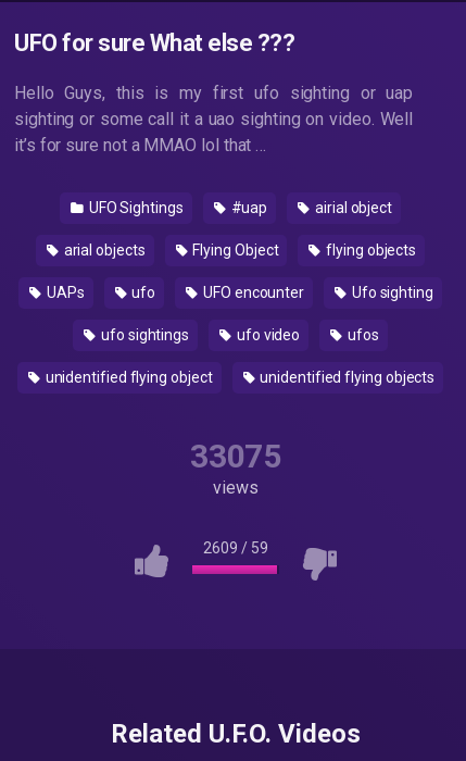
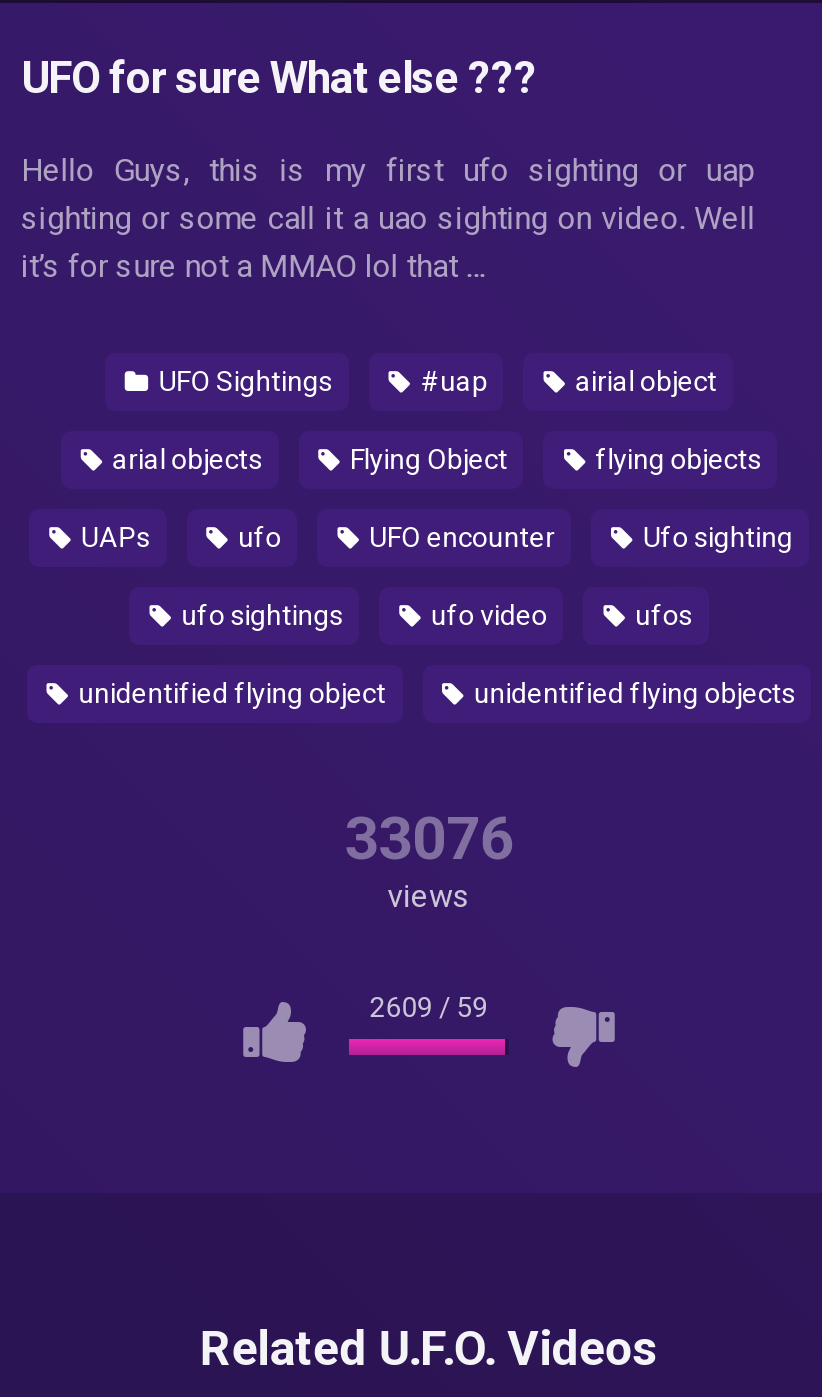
[190,437,282,475] 33075 -> [344,803,514,873] 33076

